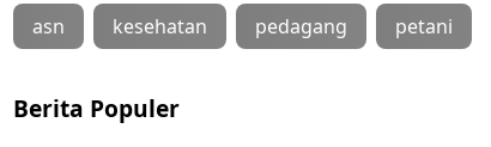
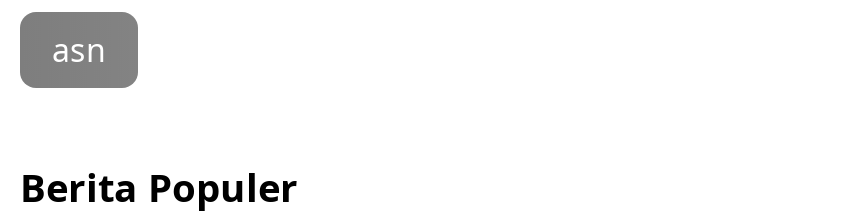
[113,13,453,39] kesehatan | pedagang | petani -> none

